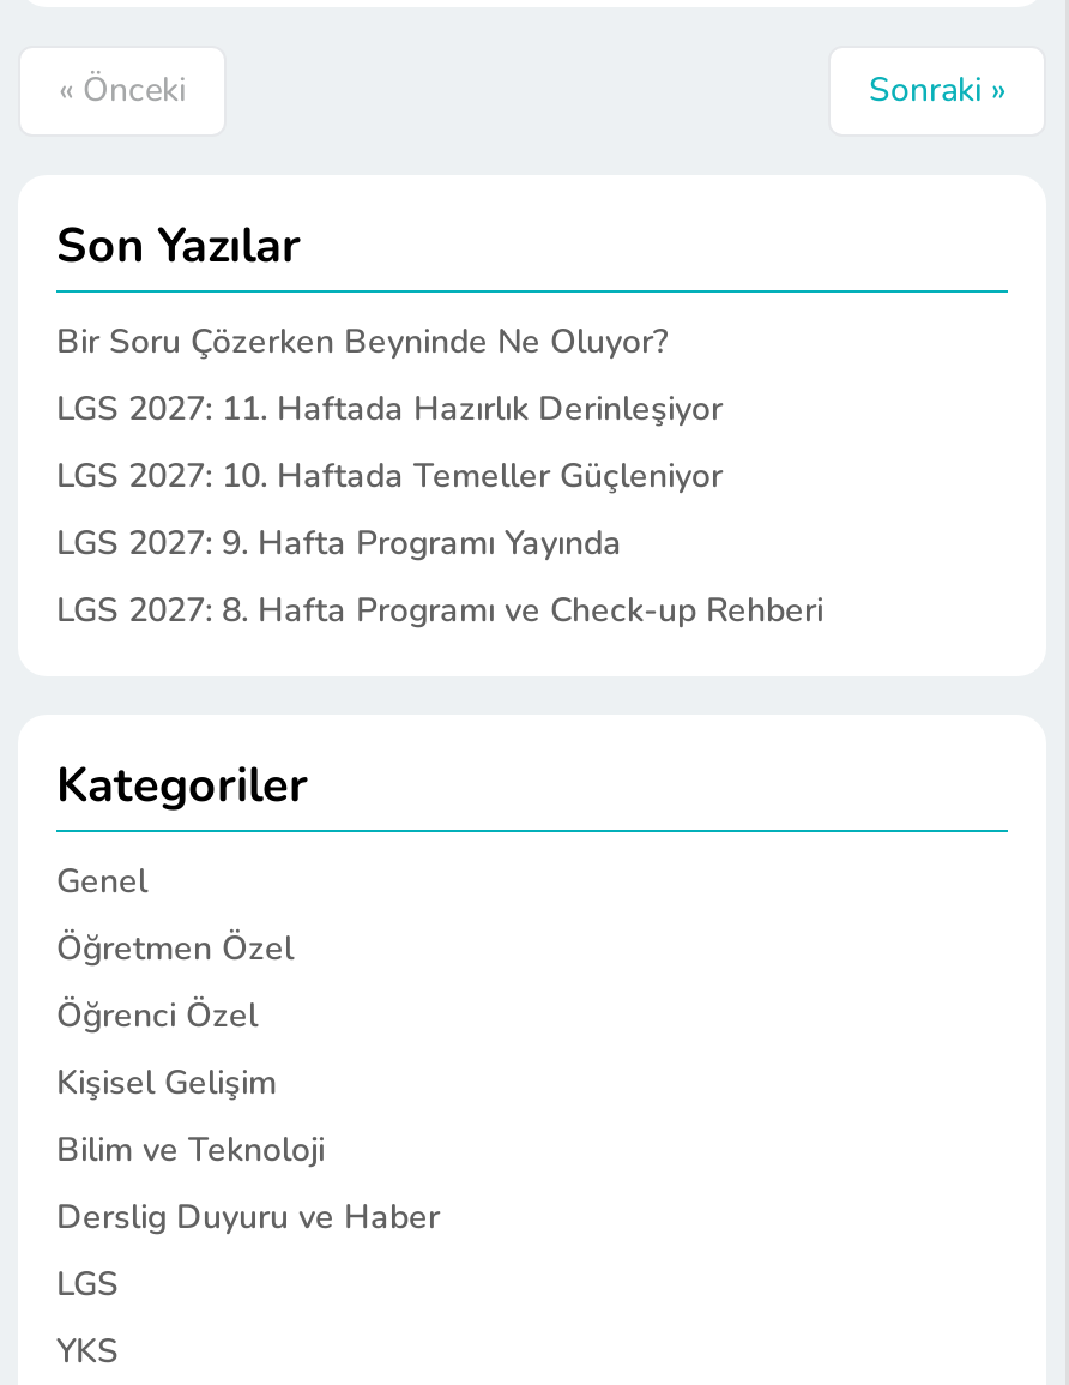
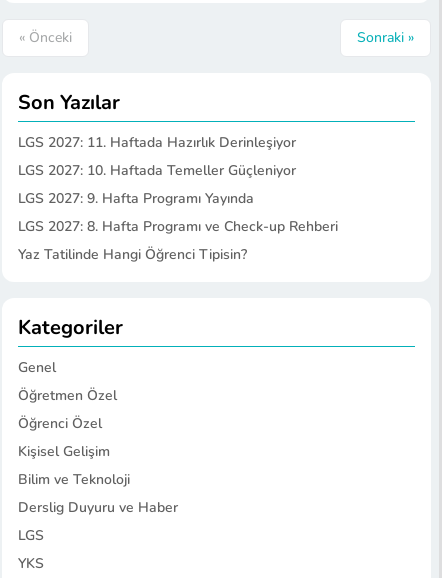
[56,318,668,364] Bir Soru Çözerken Beyninde Ne Oluyor? -> none
moved [56,386,823,633] -> [18,133,338,236]: LGS 2027: 11. Haftada Hazırlık Derinleşiyor | LGS 2027: 10. Haftada Temeller Güçleniyor | LGS 2027: 9. Hafta Programı Yayında | LGS 2027: 8. Hafta Programı ve Check-up Rehberi
none -> [18,245,247,264] Yaz Tatilinde Hangi Öğrenci Tipisin?

